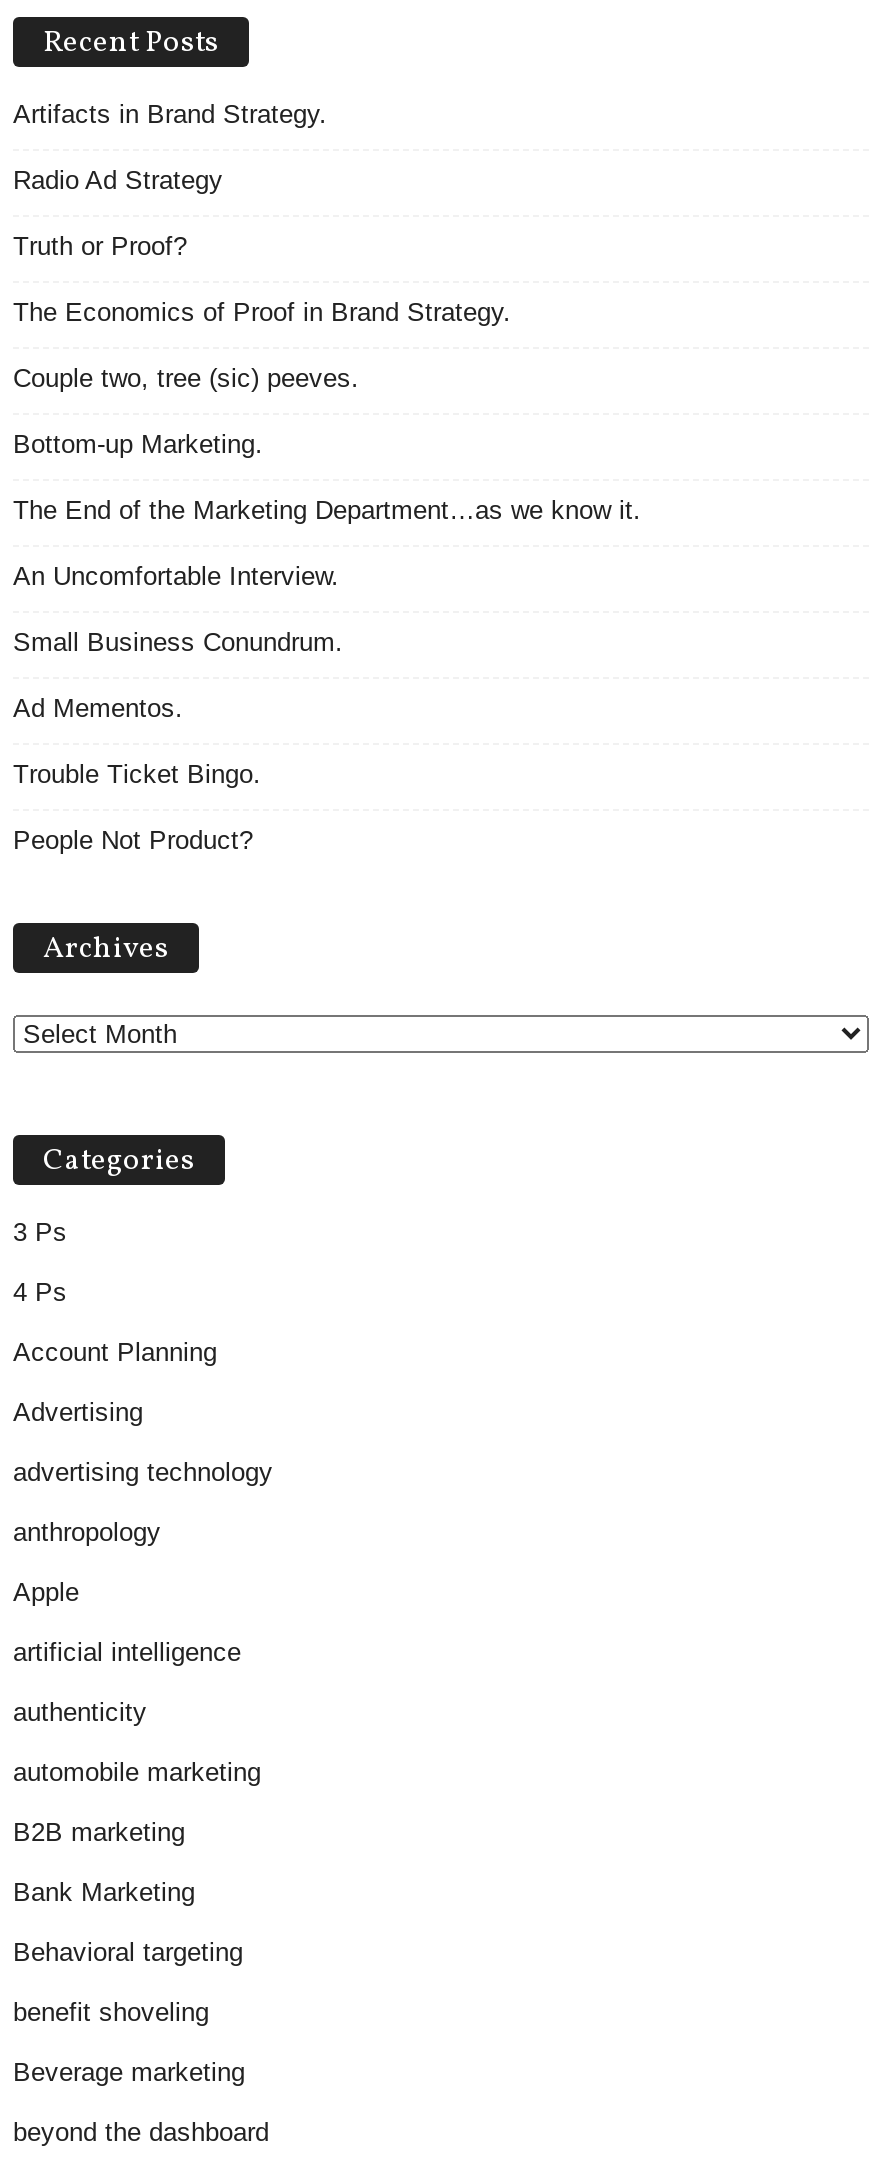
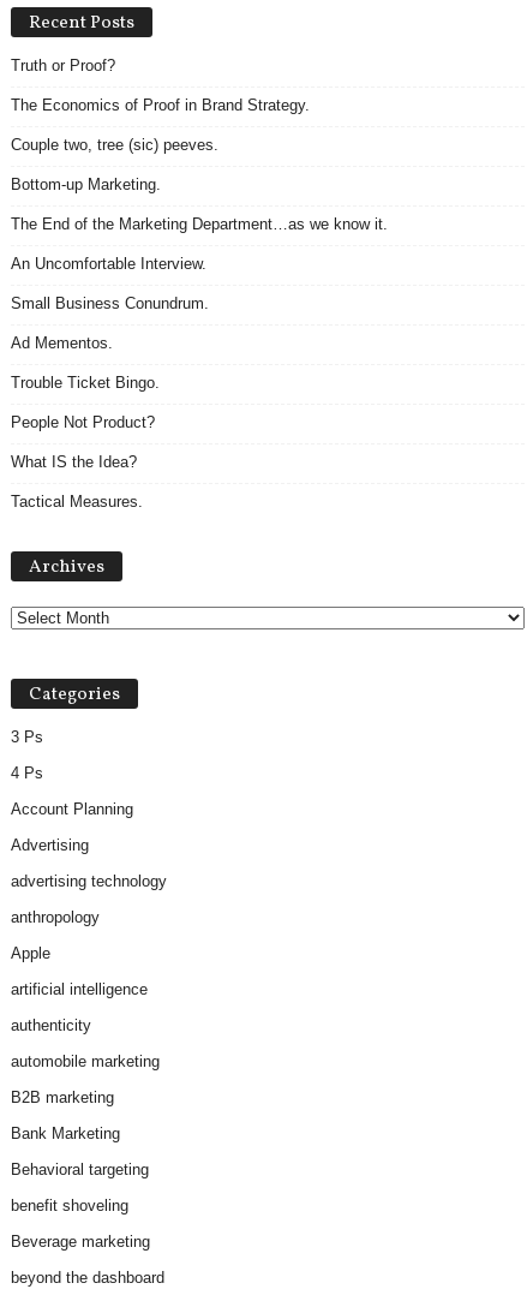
[13,99,327,195] Artifacts in Brand Strategy. | Radio Ad Strategy -> none
moved [13,231,641,855] -> [11,57,388,432]: Truth or Proof? | The Economics of Proof in Brand Strategy. | Couple two, tree (sic) peeves. | ... | Trouble Ticket Bingo. | People Not Product?
none -> [11,453,143,511] What IS the Idea? | Tactical Measures.

